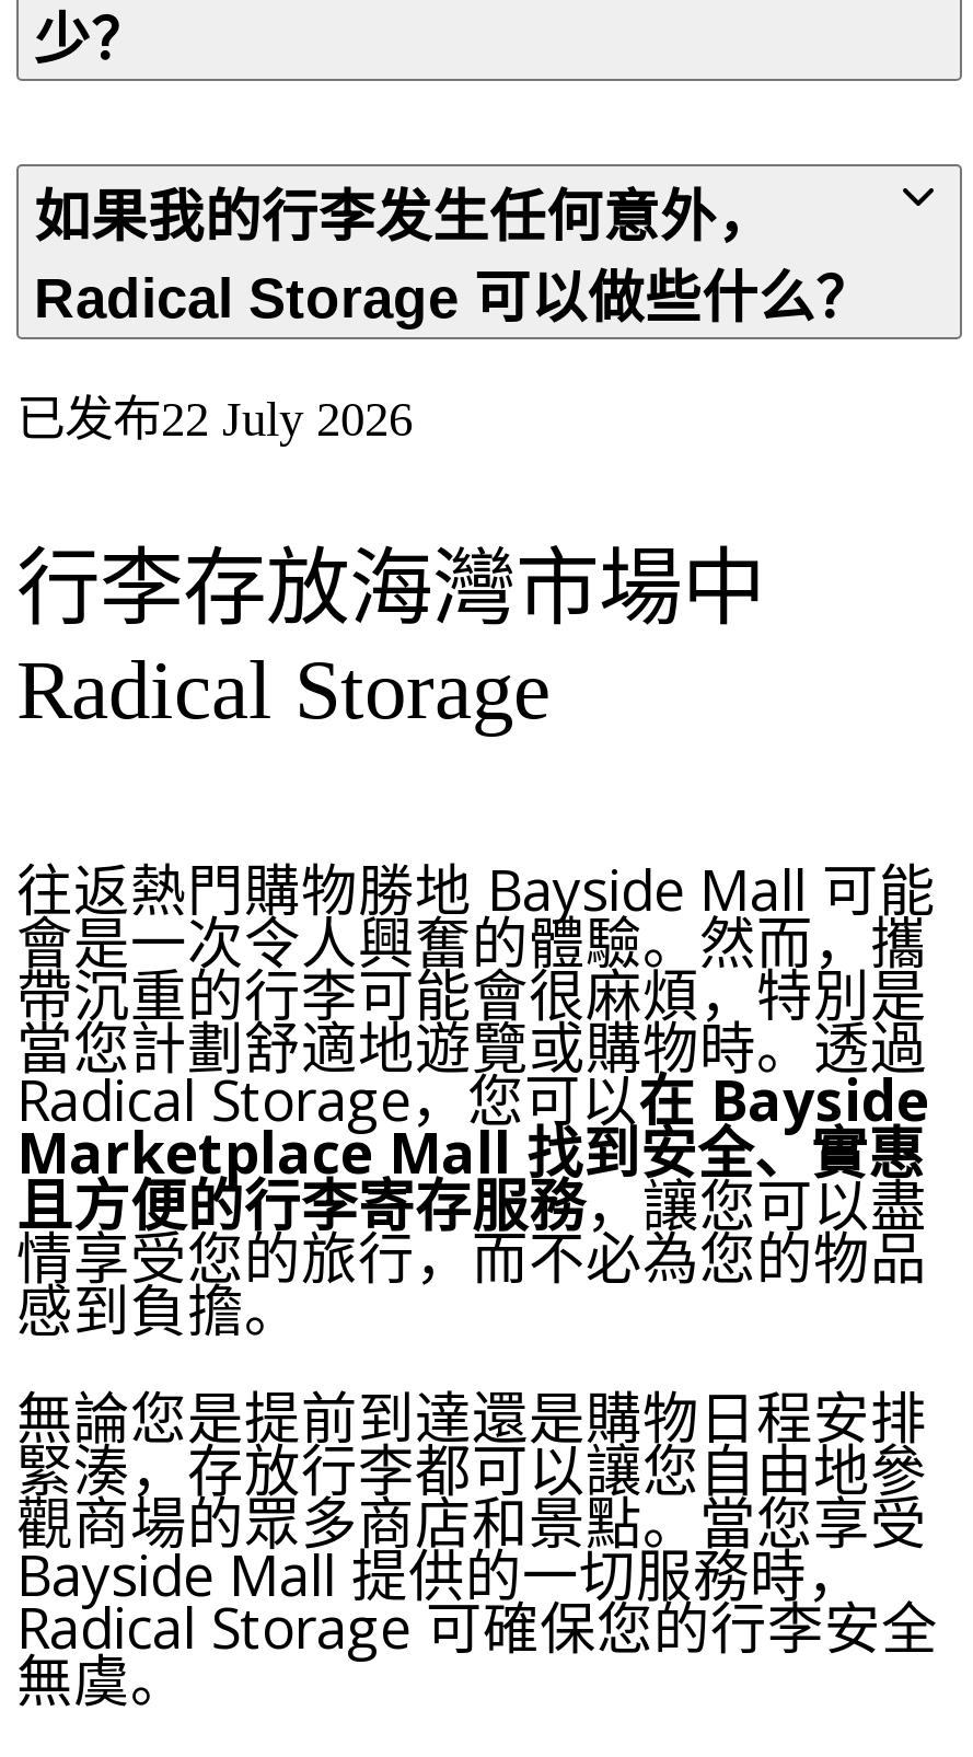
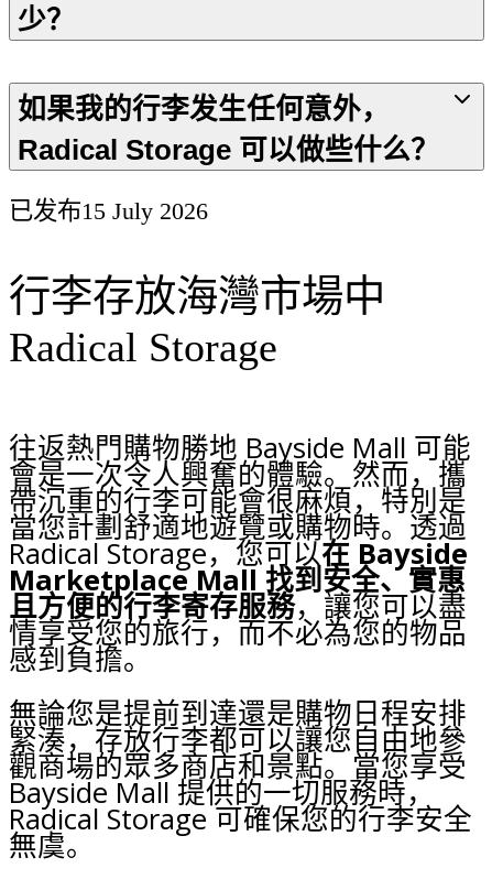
[16,393,413,447] 已发布22 July 2026 -> [9,197,208,225] 已发布15 July 2026

